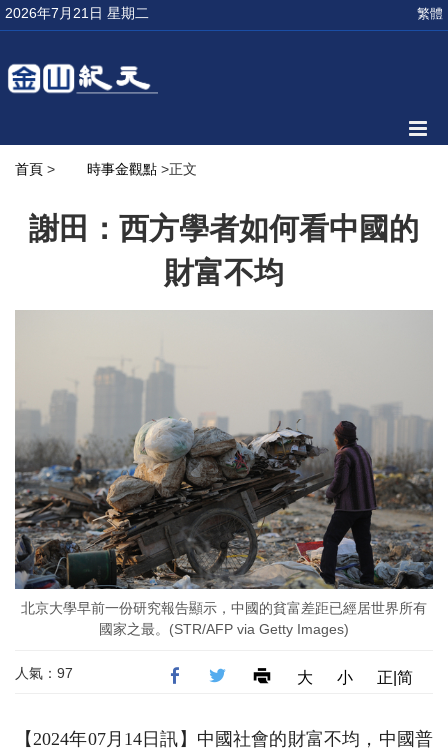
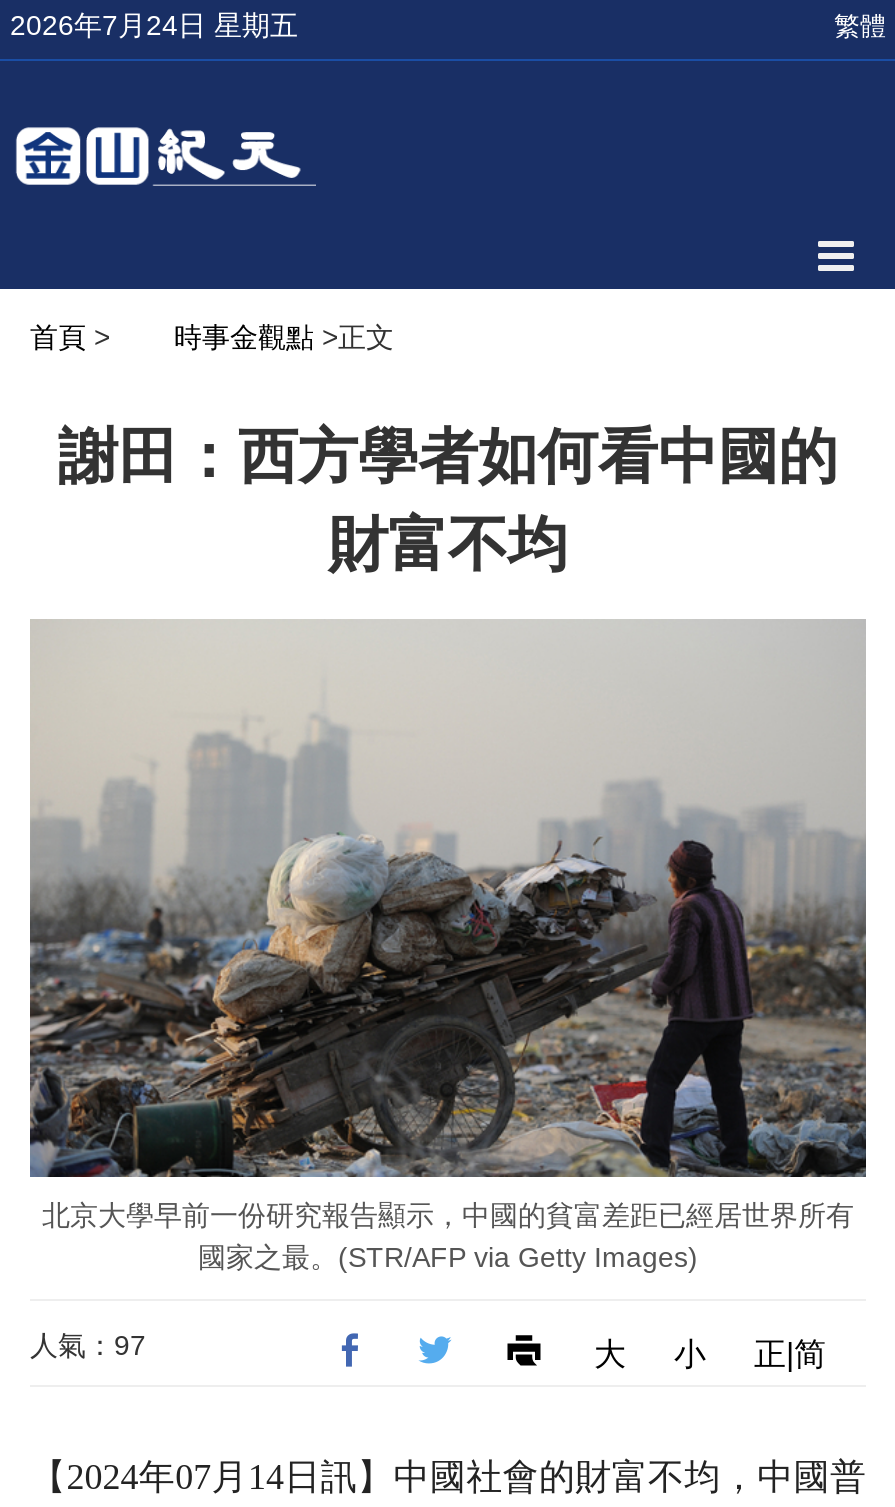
[5,5,149,21] 2026年7月21日 星期二 -> [10,9,298,41] 2026年7月24日 星期五

